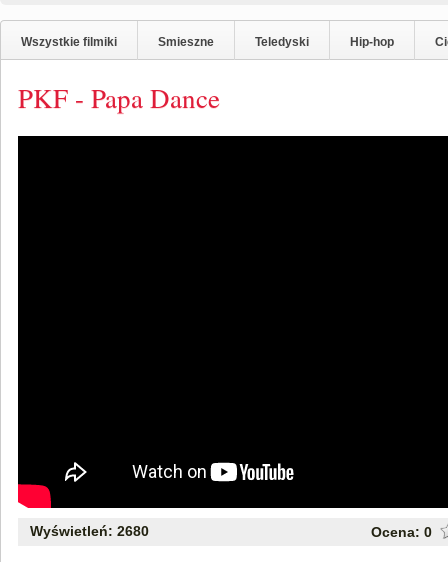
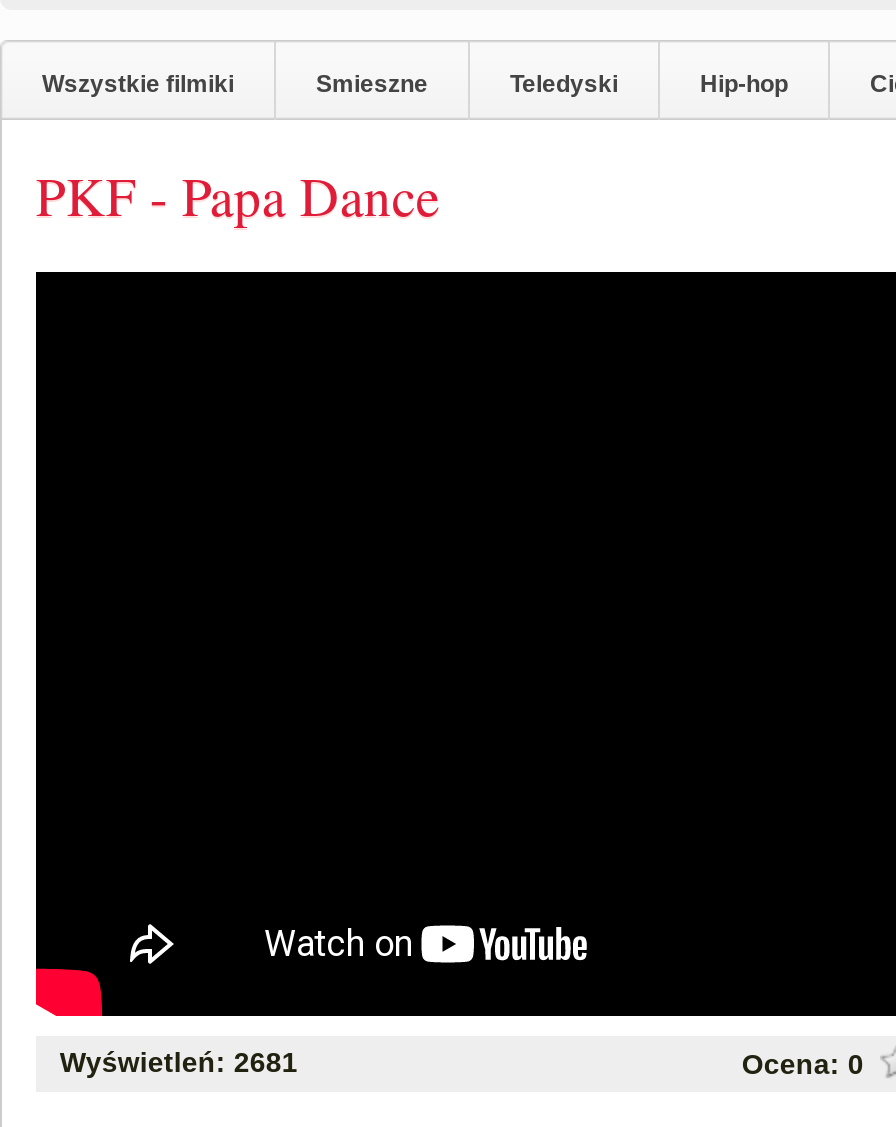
[30,523,149,539] Wyświetleń: 2680 -> [60,1046,298,1078] Wyświetleń: 2681

